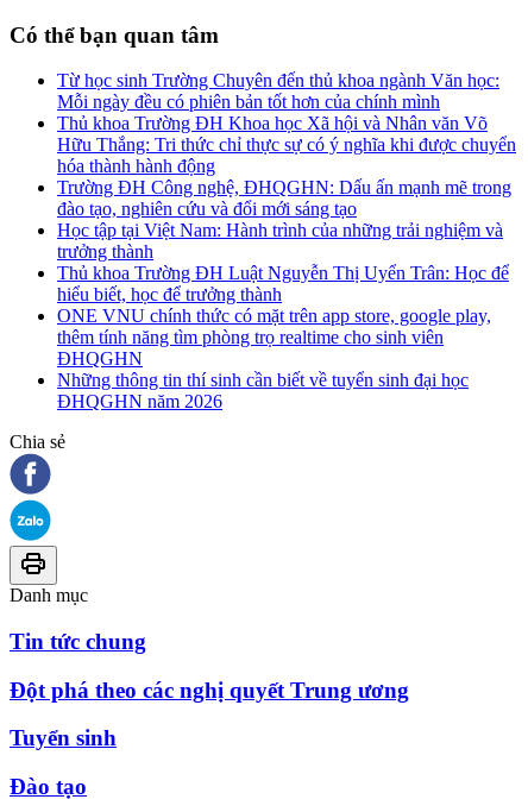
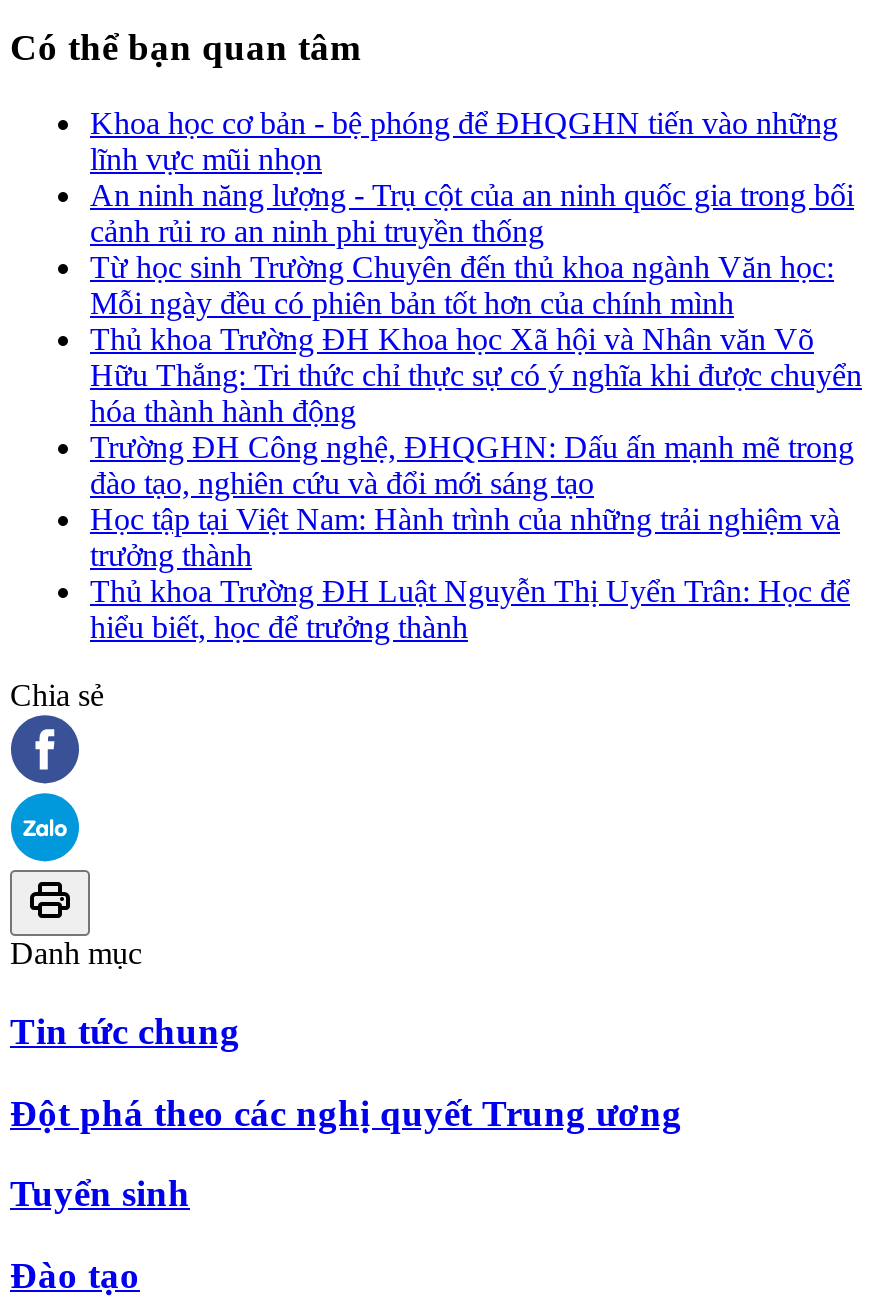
none -> [90,106,854,248] Khoa học cơ bản - bệ phóng để ĐHQGHN tiến vào những | lĩnh vực mũi nhọn | An ninh năng lượng - Trụ cột của an ninh quốc gia trong bối | cảnh rủi ro an ninh phi truyền thống
moved [57,70,516,305] -> [90,250,862,644]: Từ học sinh Trường Chuyên đến thủ khoa ngành Văn học: | Mỗi ngày đều có phiên bản tốt hơn của chính mình | Thủ khoa Trường ĐH Khoa học Xã hội và Nhân văn Võ | ... | Thủ khoa Trường ĐH Luật Nguyễn Thị Uyển Trân: Học để | hiểu biết, học để trưởng thành
[57,306,491,412] ONE VNU chính thức có mặt trên app store, google play, | thêm tính năng tìm phòng trọ realtime cho sinh viên | ĐHQGHN | Những thông tin thí sinh cần biết về tuyển sinh đại học | ĐHQGHN năm 2026 -> none

